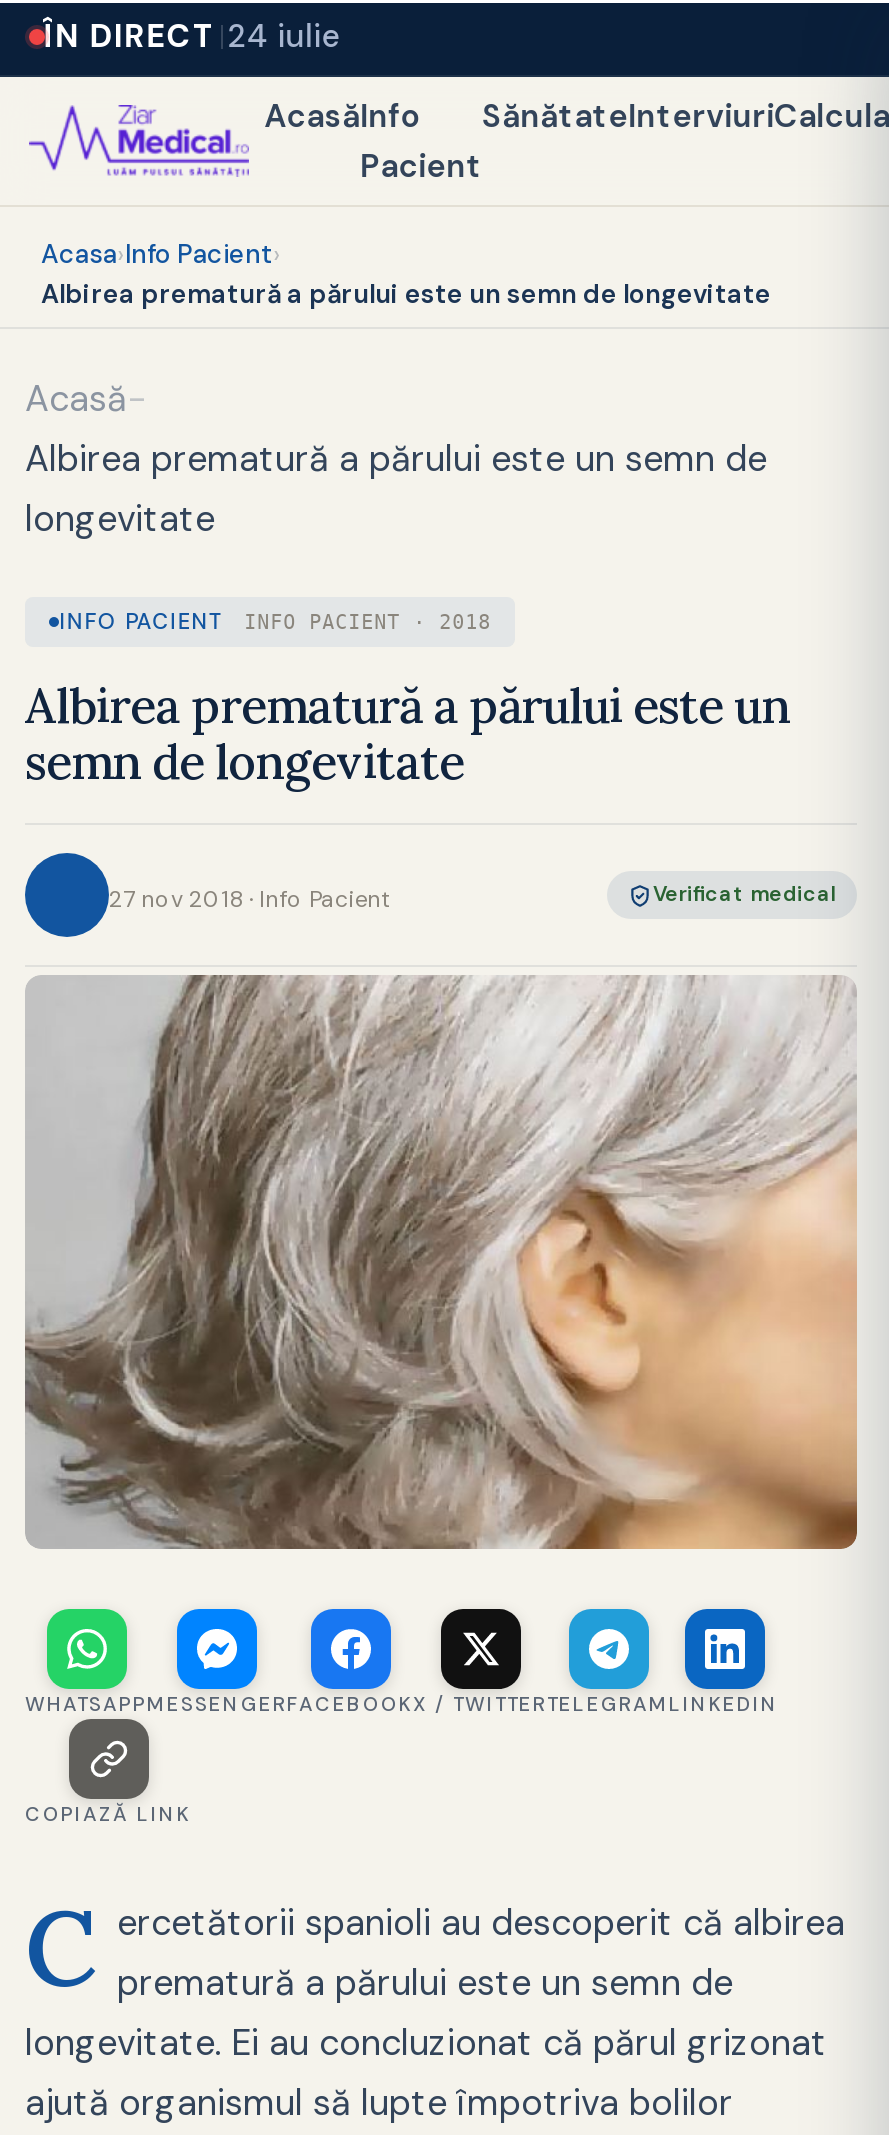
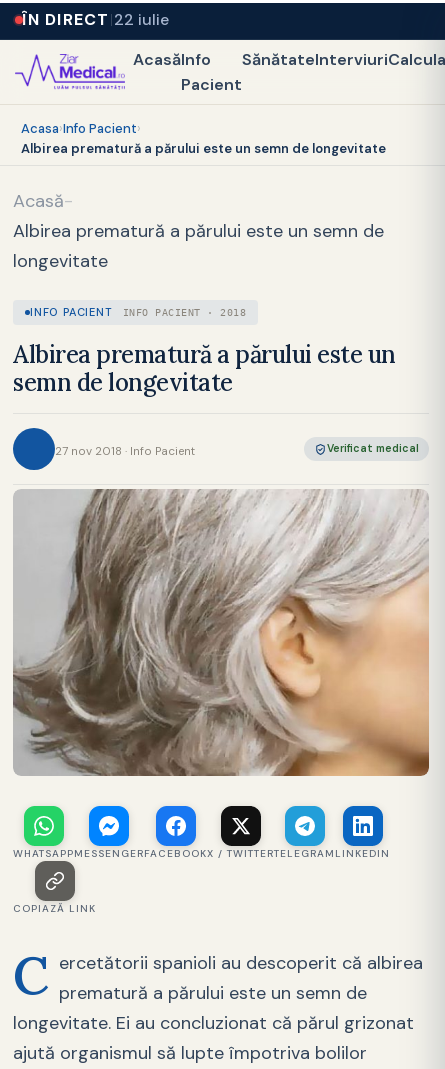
[43,15,339,57] ÎN DIRECT 24 iulie -> [22,9,169,30] ÎN DIRECT 22 iulie

